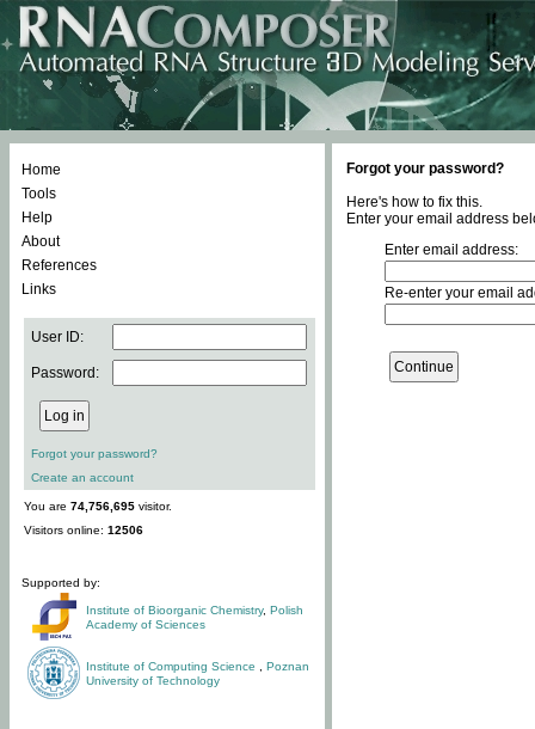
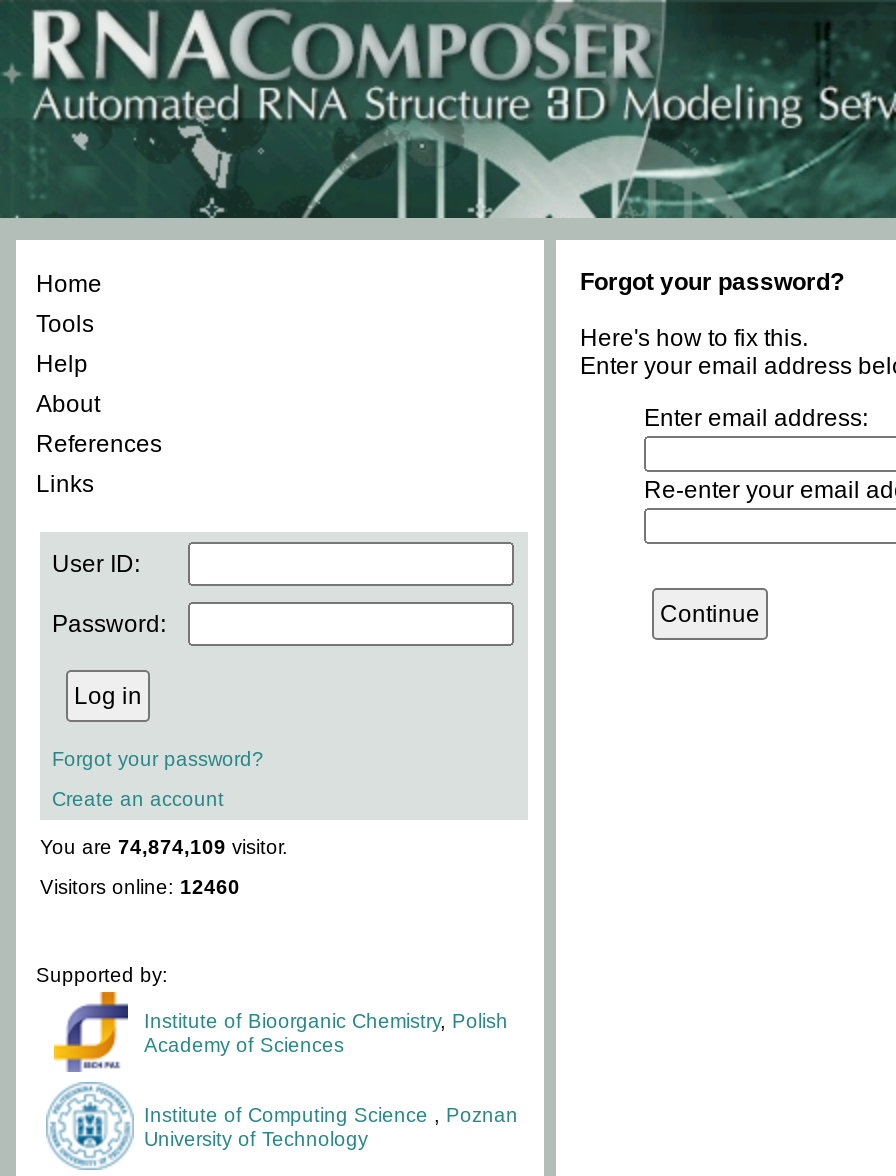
[24,500,172,513] You are 74,756,695 visitor. -> [40,836,288,858] You are 74,874,109 visitor.
[24,523,143,537] Visitors online: 12506 -> [40,876,240,898] Visitors online: 12460

